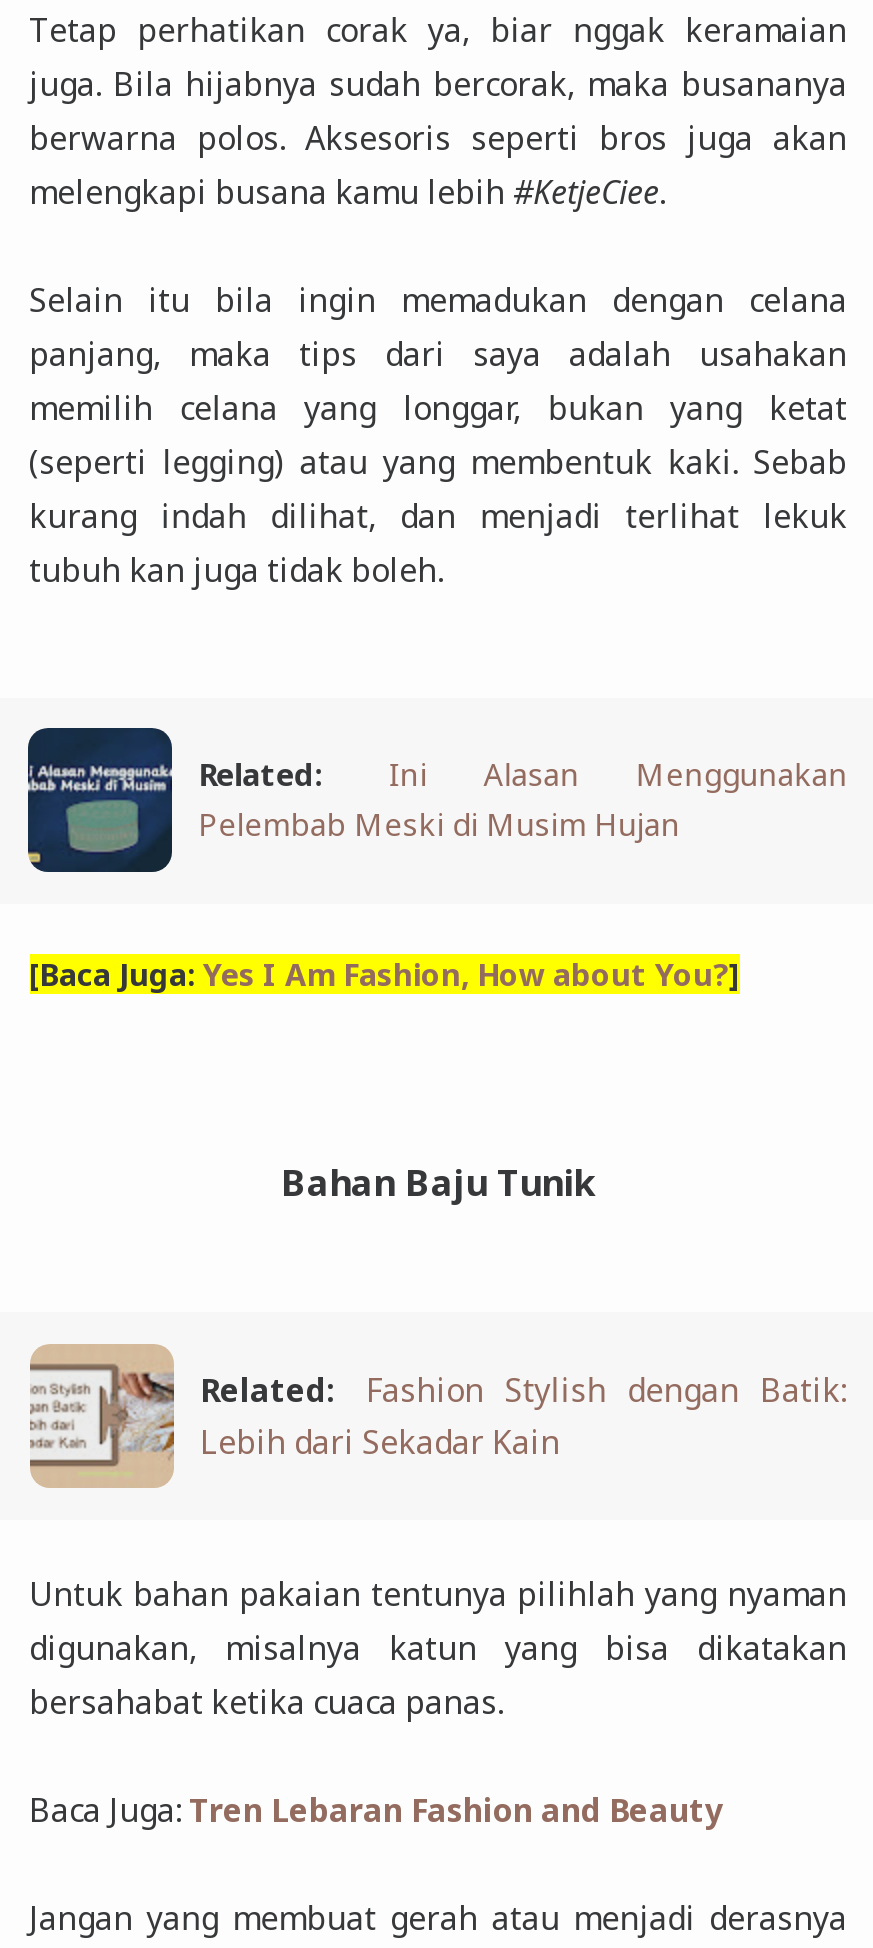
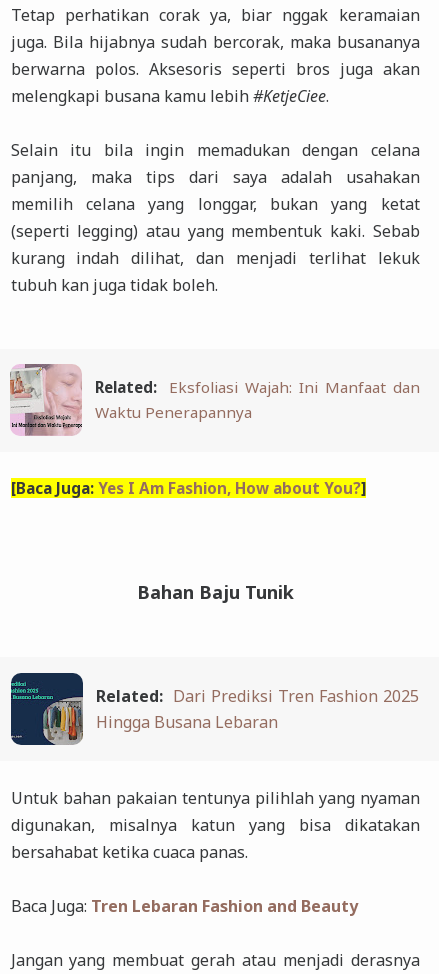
[26,726,848,874] [image] | Ini Alasan Menggunakan | Pelembab Meski di Musim Hujan -> [9,363,420,436] [image] | Eksfoliasi Wajah: Ini Manfaat dan | Waktu Penerapannya
[28,1344,846,1490] [image] | Related: | Fashion Stylish dengan Batik: | Lebih dari Sekadar Kain -> [10,672,419,746] [image] | Related: Dari Prediksi Tren Fashion 2025 | Hingga Busana Lebaran

